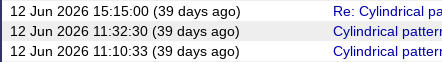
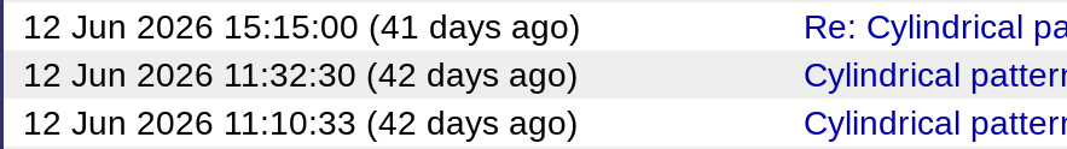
[10,3,241,19] 12 Jun 2026 15:15:00 (39 days ago) -> [23,7,581,46] 12 Jun 2026 15:15:00 (41 days ago)
[10,23,240,39] 12 Jun 2026 11:32:30 (39 days ago) -> [23,55,579,94] 12 Jun 2026 11:32:30 (42 days ago)
[10,43,240,59] 12 Jun 2026 11:10:33 (39 days ago) -> [23,103,579,142] 12 Jun 2026 11:10:33 (42 days ago)

